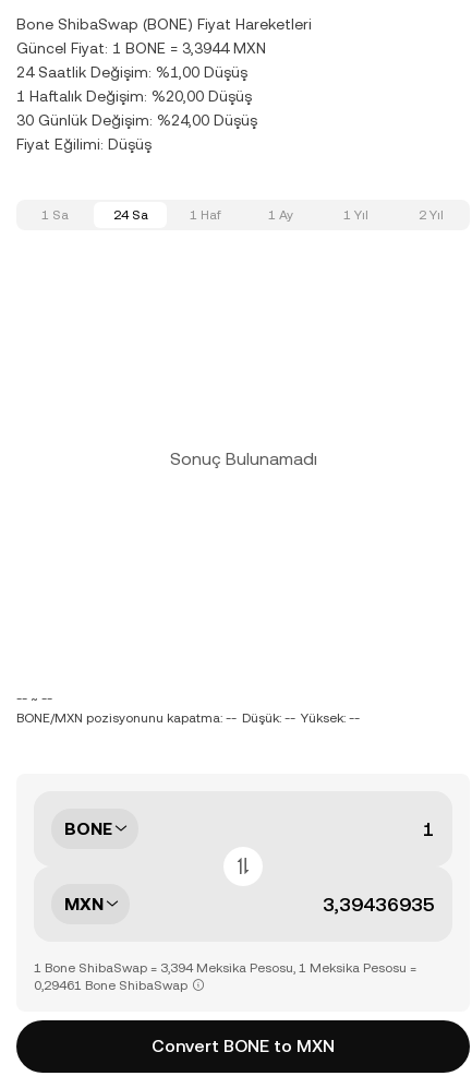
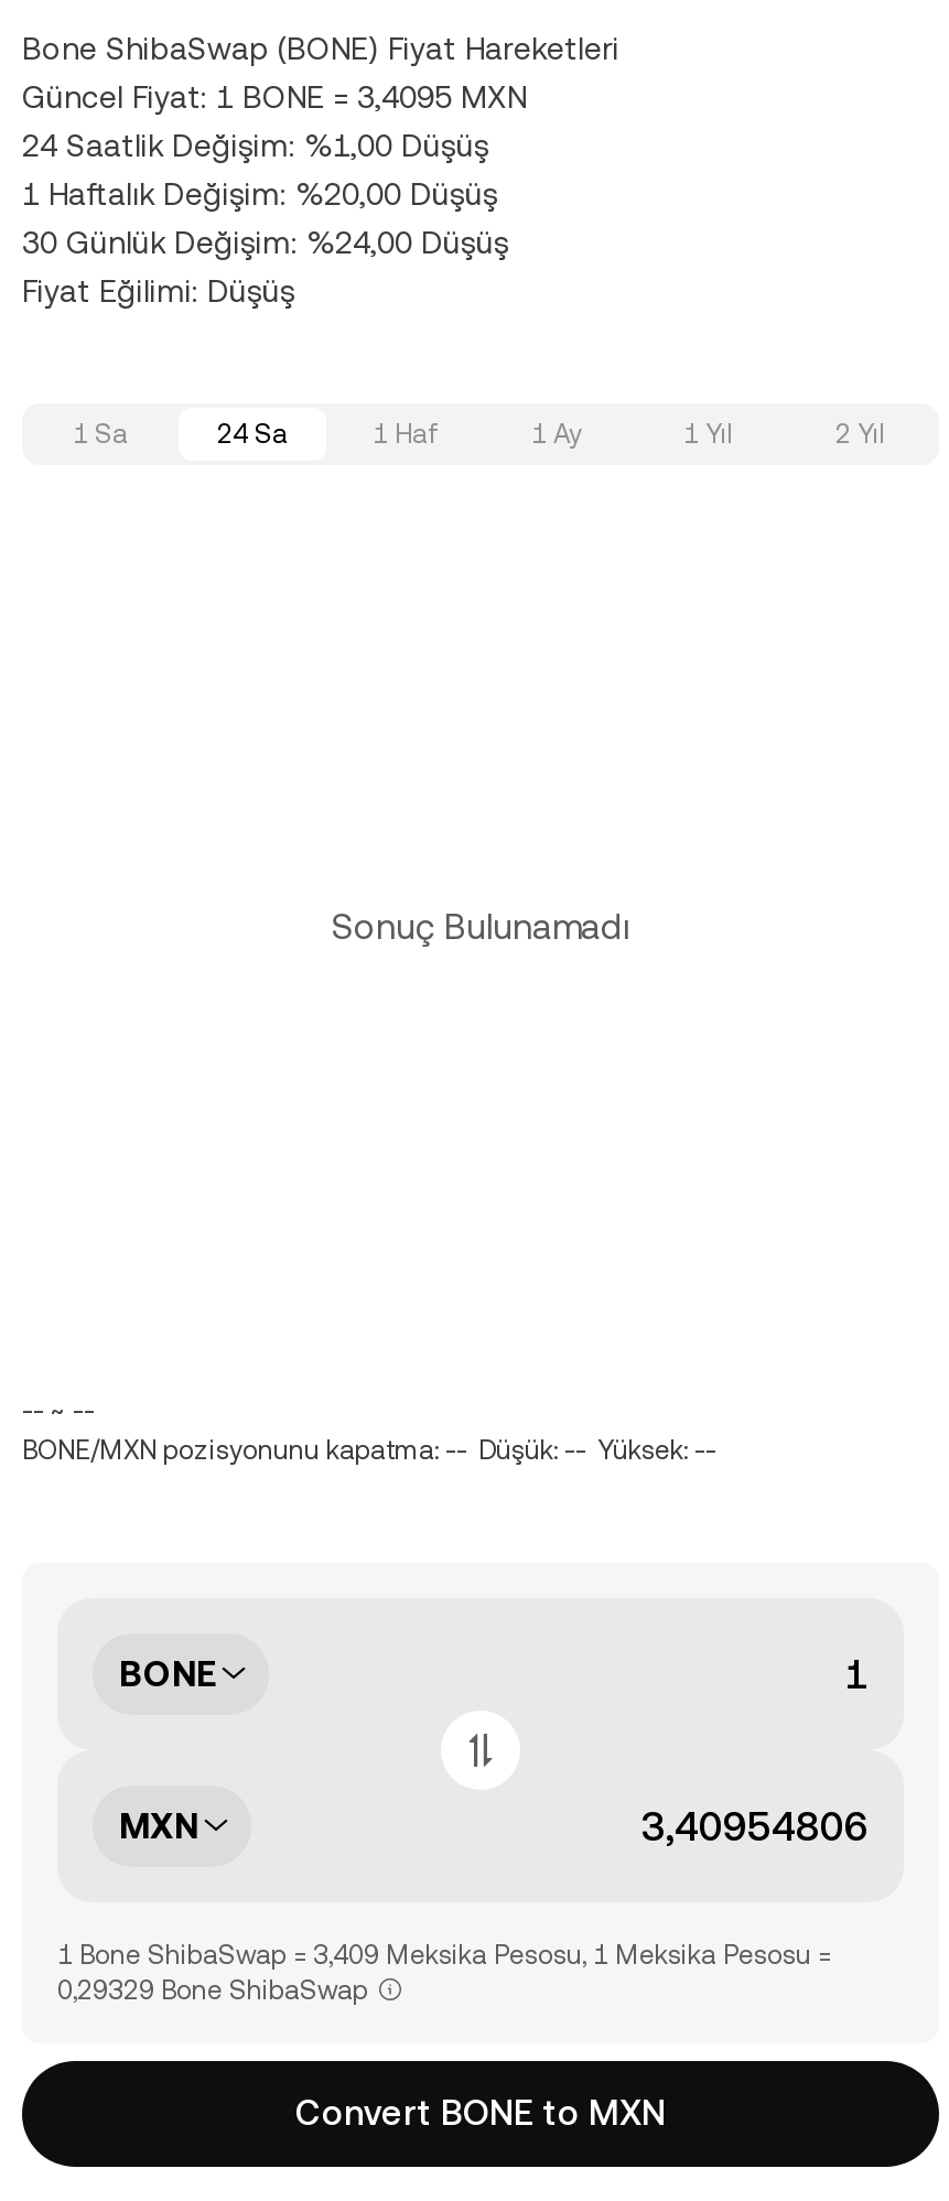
[16,39,266,57] Güncel Fiyat: 1 BONE = 3,3944 MXN -> [22,79,527,115] Güncel Fiyat: 1 BONE = 3,4095 MXN
[34,960,416,976] 1 Bone ShibaSwap = 3,394 Meksika Pesosu, 1 Meksika Pesosu = -> [57,1940,831,1971] 1 Bone ShibaSwap = 3,409 Meksika Pesosu, 1 Meksika Pesosu =
[34,978,187,993] 0,29461 Bone ShibaSwap -> [57,1975,368,2006] 0,29329 Bone ShibaSwap

